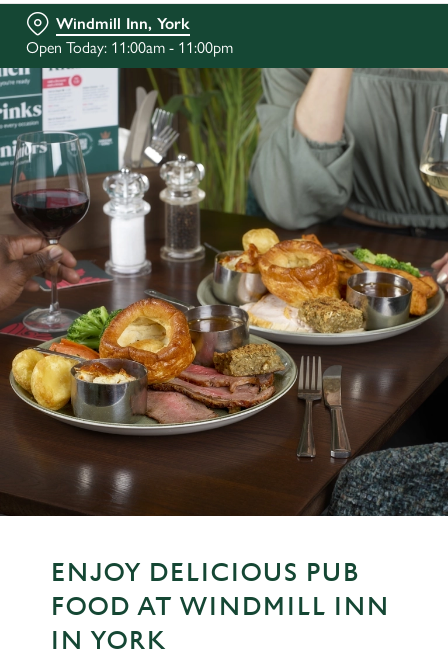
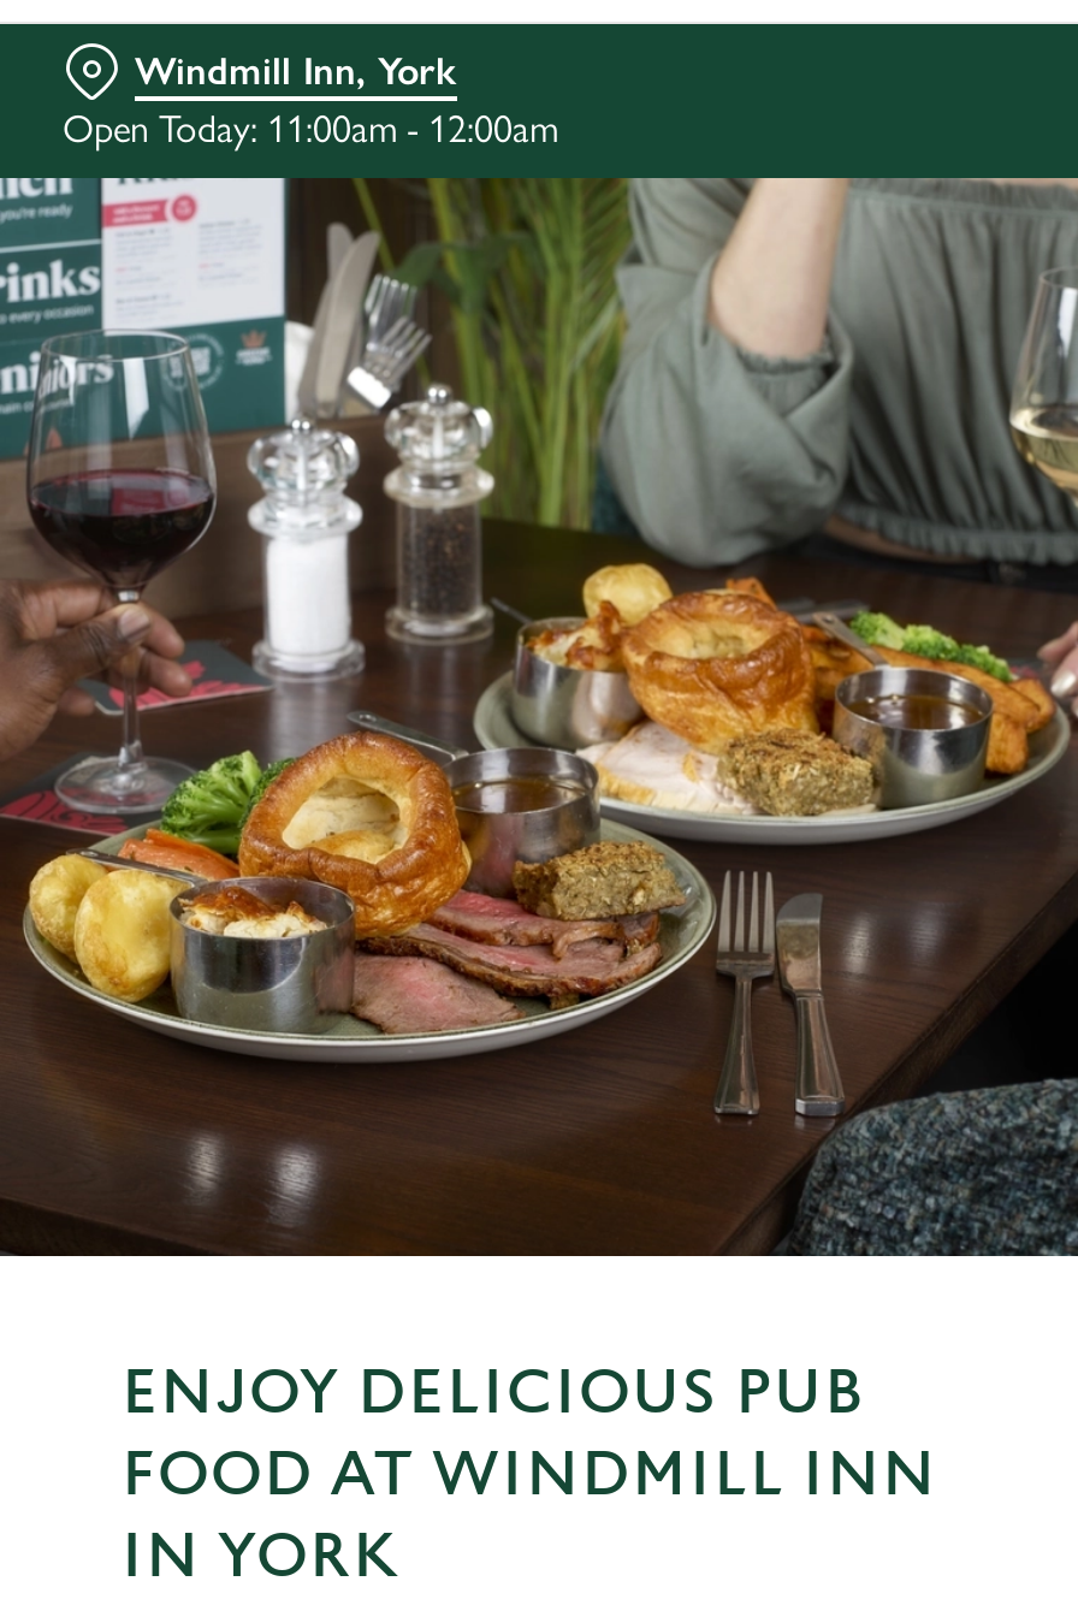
[26,38,233,57] Open Today: 11:00am - 11:00pm -> [63,106,558,152] Open Today: 11:00am - 12:00am

